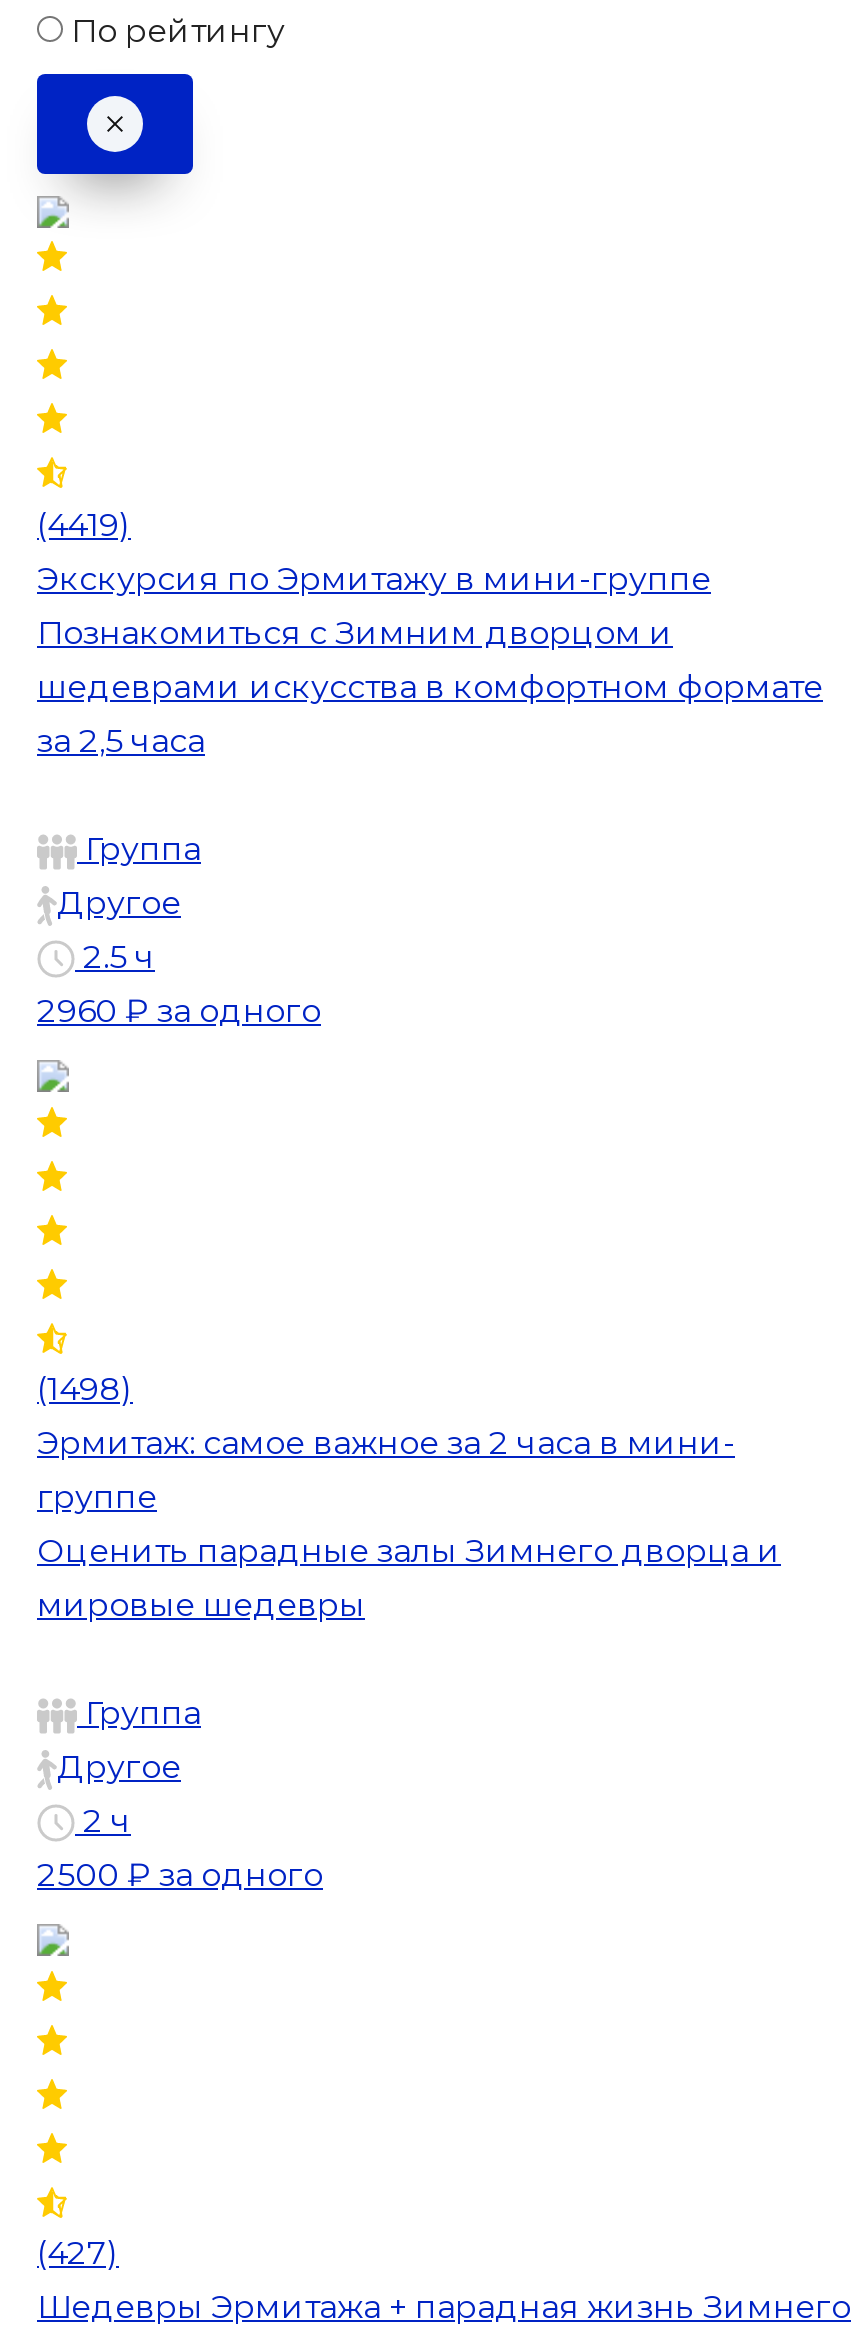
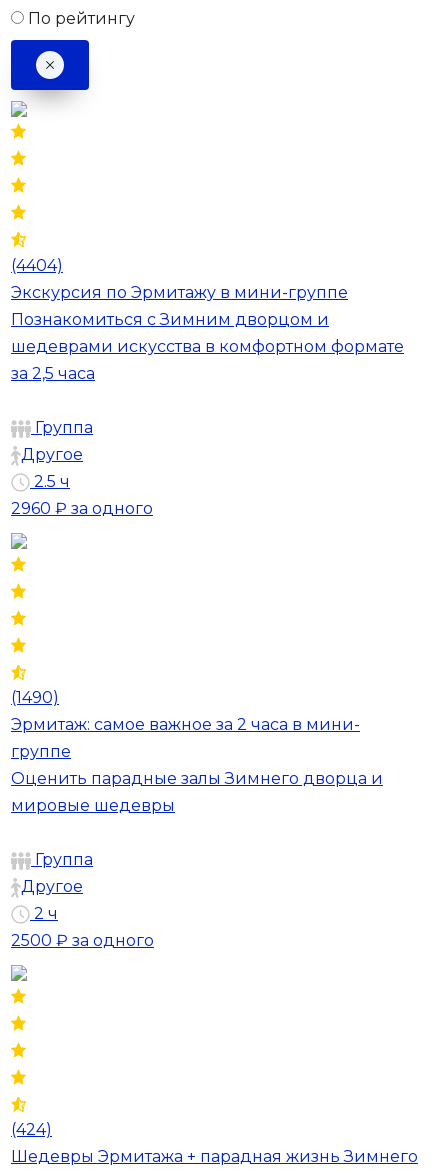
[37,505,131,543] (4419) -> [11,255,63,274] (4404)
[37,1369,133,1407] (1498) -> [11,688,59,707] (1490)
[37,2234,119,2272] (427) -> [11,1120,52,1139] (424)

